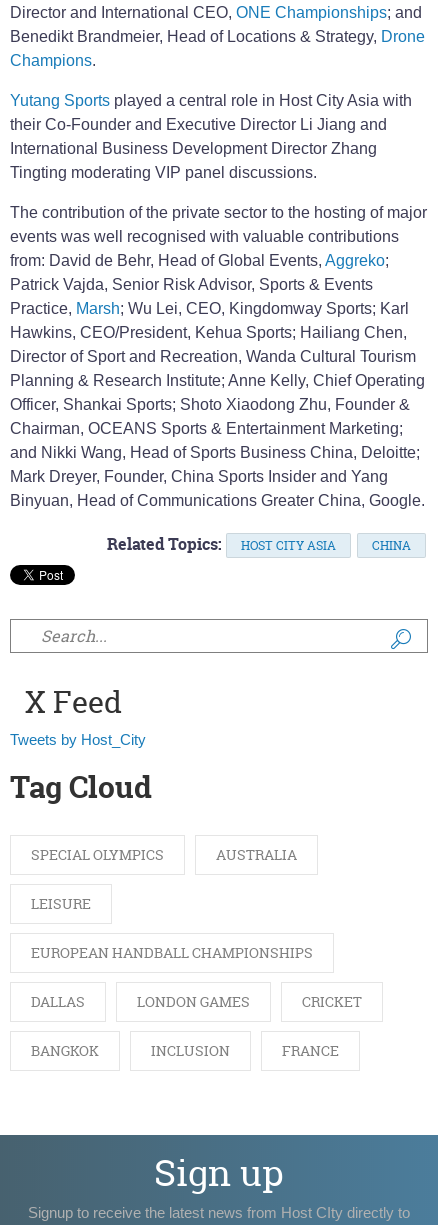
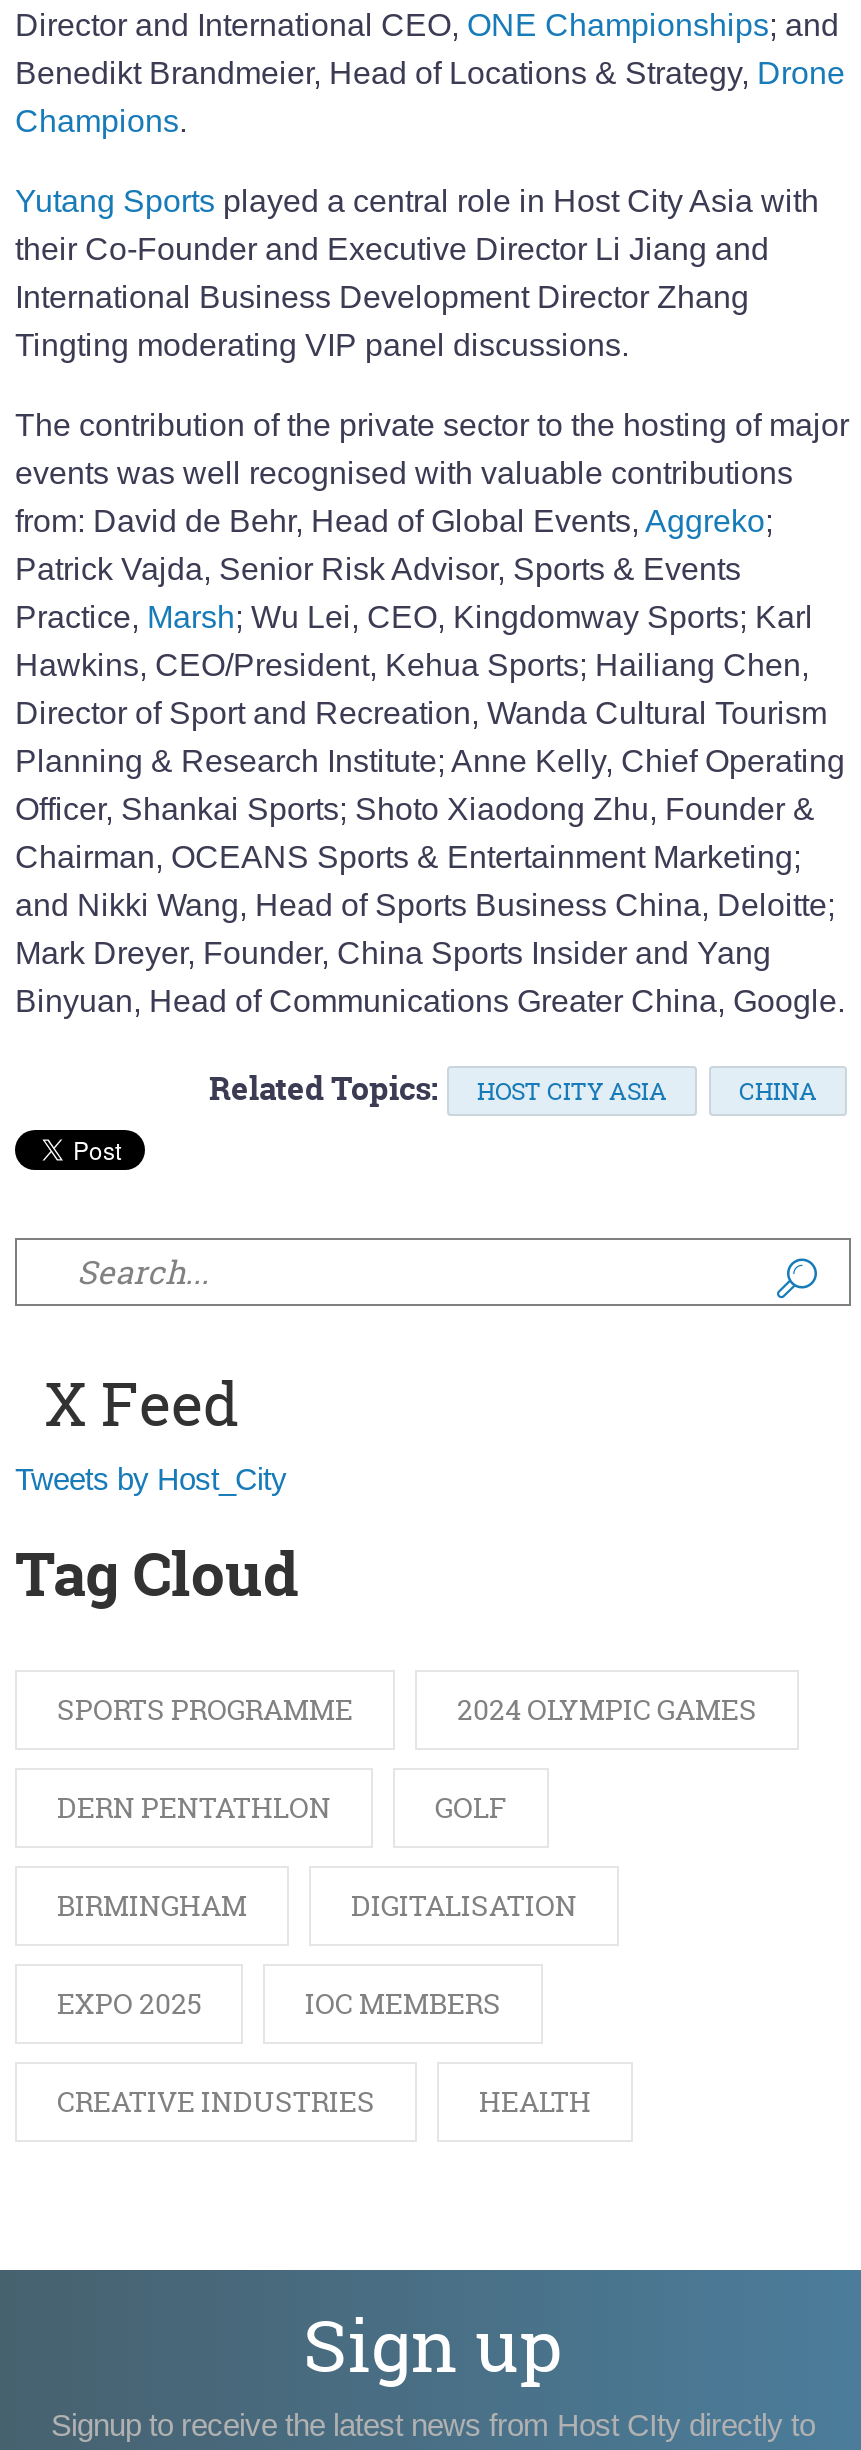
[31,845,297,864] SPECIAL OLYMPICS | AUSTRALIA -> [57,1689,757,1727] SPORTS PROGRAMME | 2024 OLYMPIC GAMES
[31,894,91,913] LEISURE -> [57,1787,507,1825] DERN PENTATHLON | GOLF
[31,943,313,962] EUROPEAN HANDBALL CHAMPIONSHIPS -> [57,1885,577,1923] BIRMINGHAM | DIGITALISATION
[31,992,362,1011] DALLAS | LONDON GAMES | CRICKET -> [57,1983,501,2021] EXPO 2025 | IOC MEMBERS
[31,1041,339,1060] BANGKOK | INCLUSION | FRANCE -> [57,2081,591,2119] CREATIVE INDUSTRIES | HEALTH

